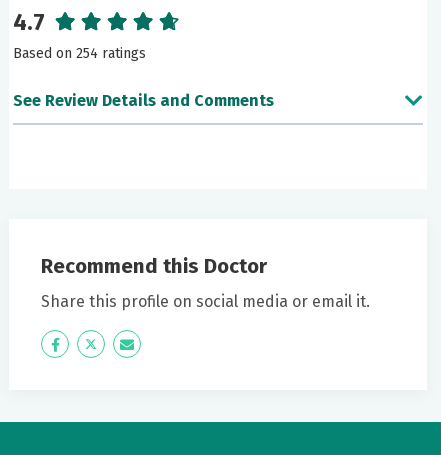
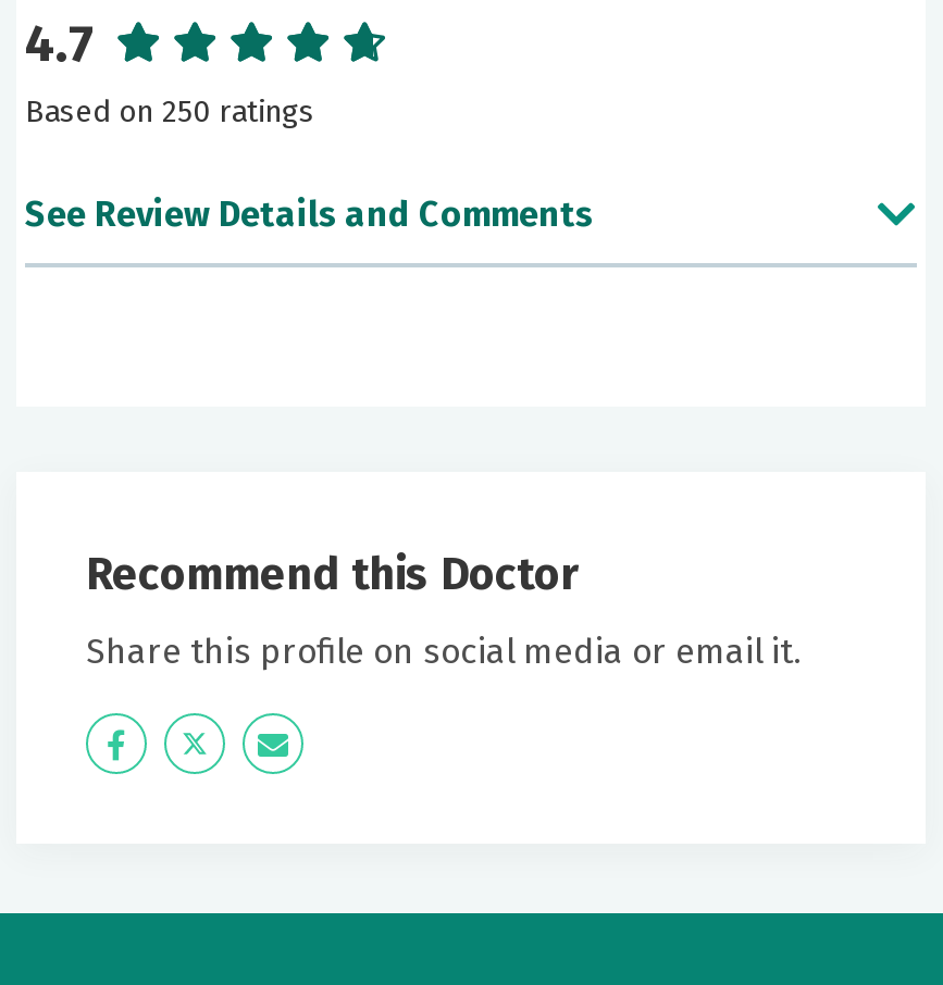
[13,45,146,62] Based on 254 ratings -> [25,94,314,131] Based on 250 ratings

